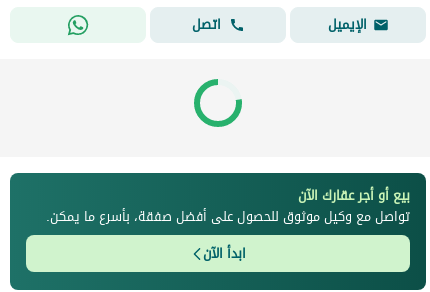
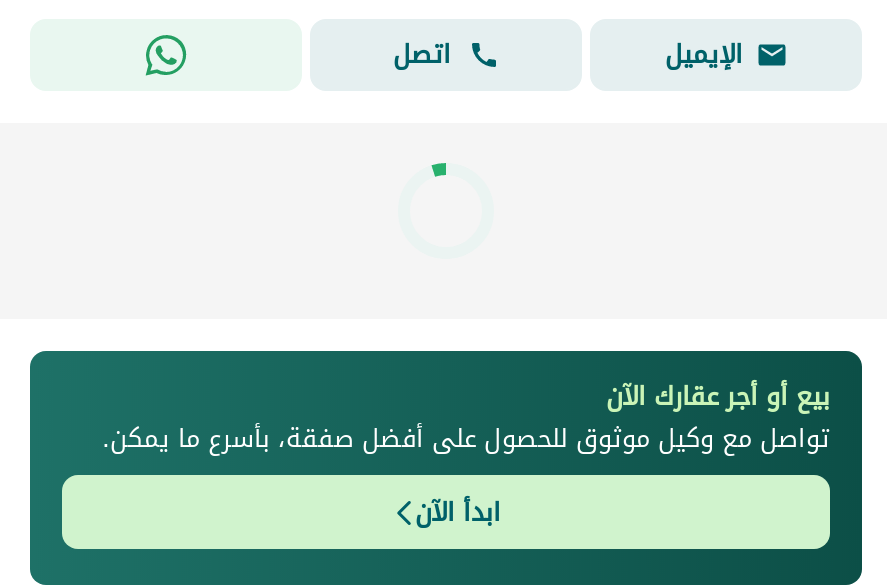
[193,80,243,128] [image] -> none

